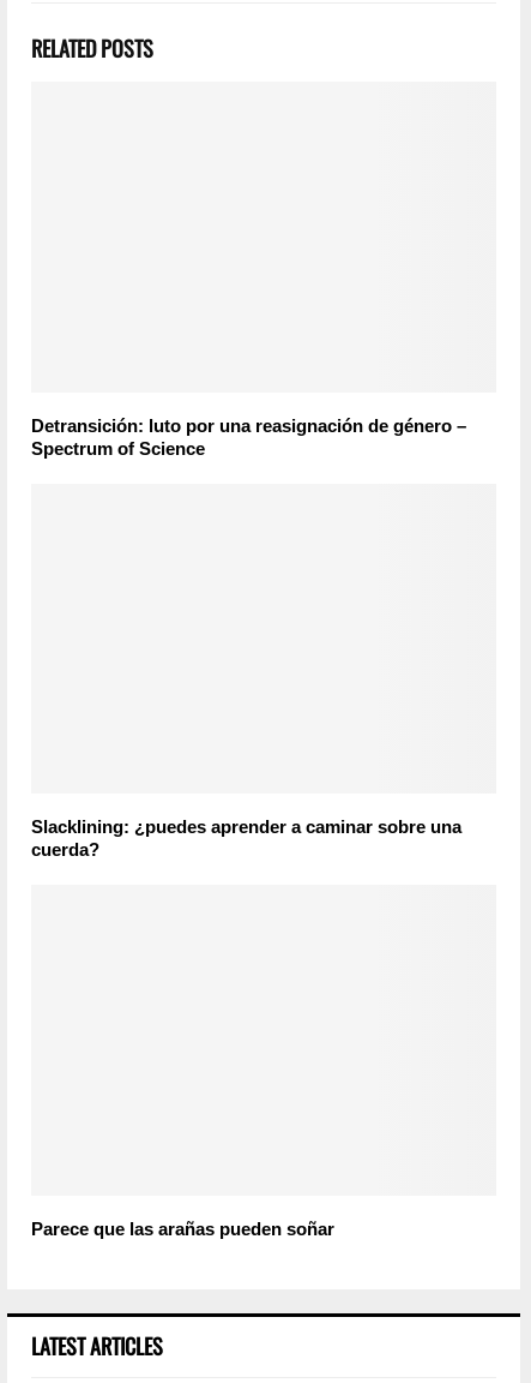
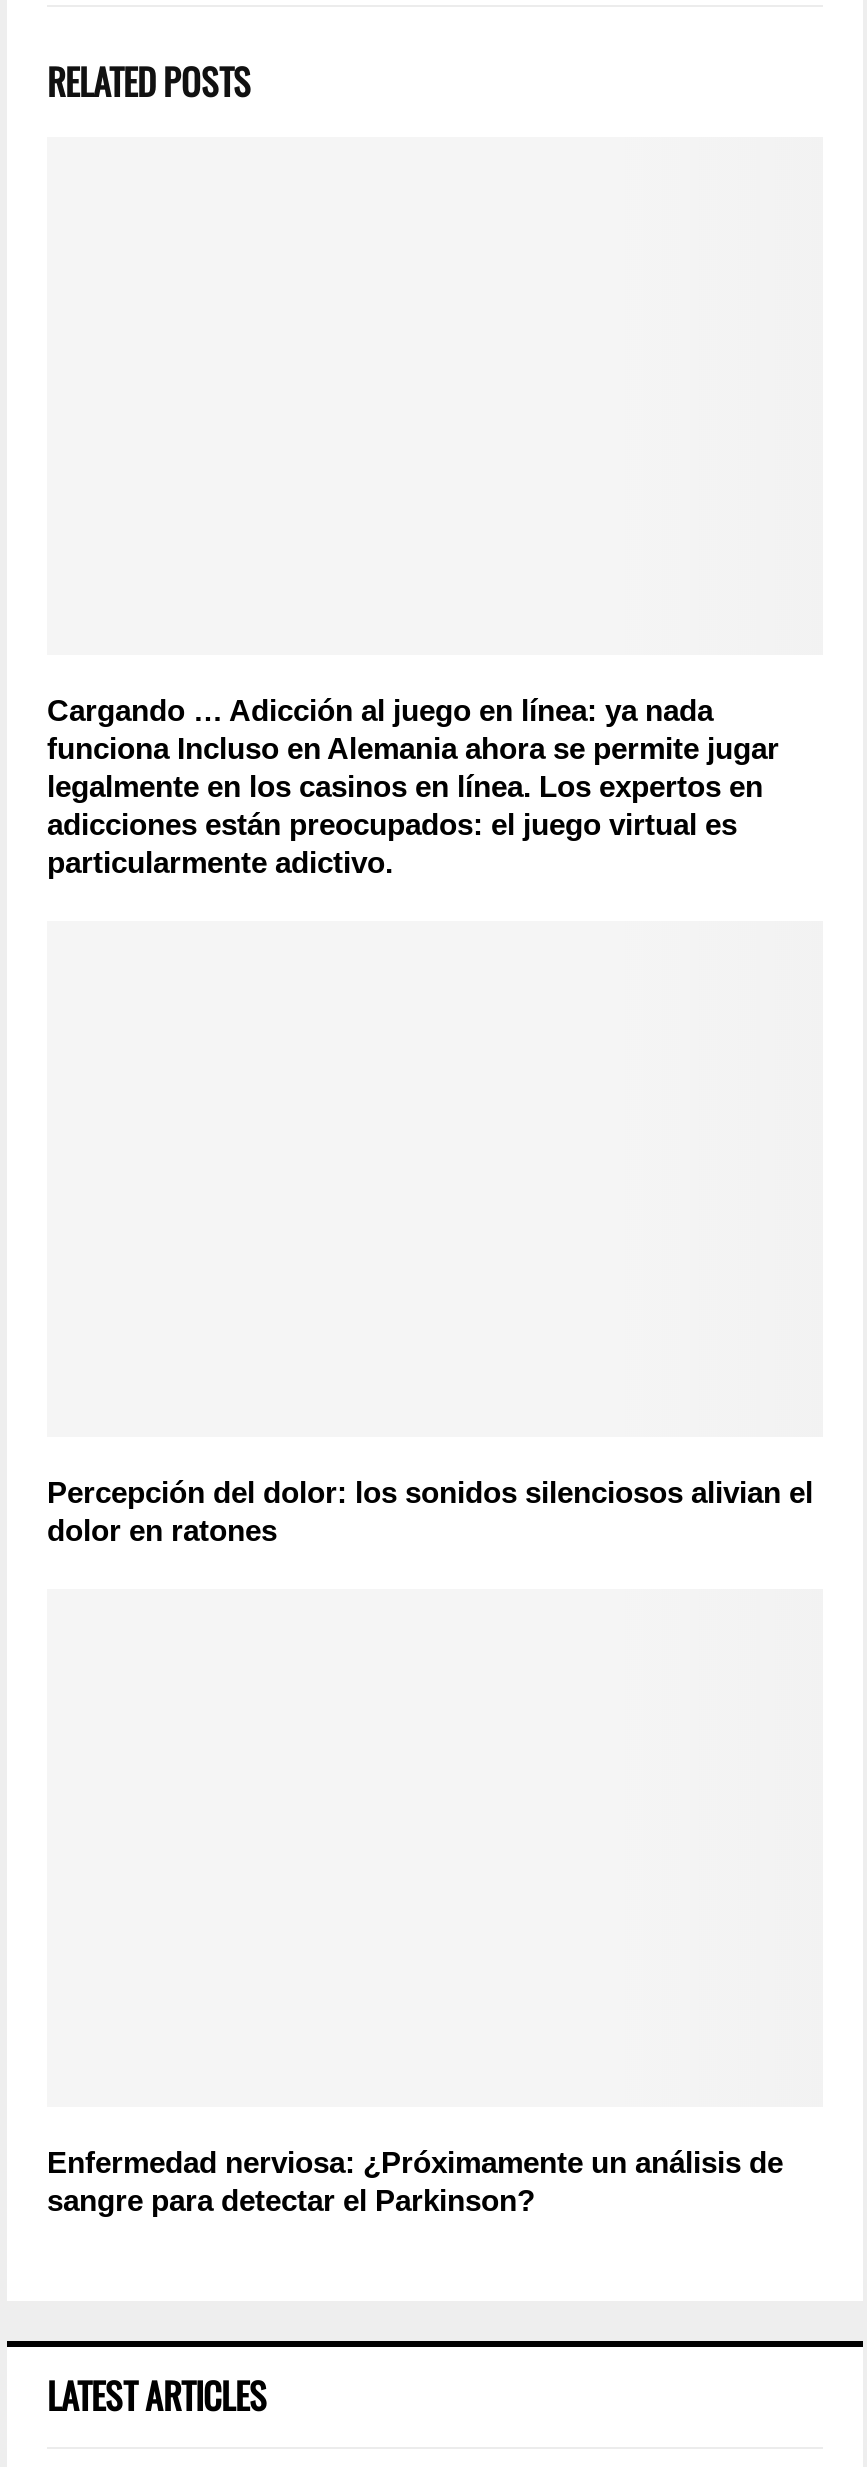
[31,415,466,458] Detransición: luto por una reasignación de género – | Spectrum of Science -> [47,693,779,879] Cargando … Adicción al juego en línea: ya nada | funciona Incluso en Alemania ahora se permite jugar | legalmente en los casinos en línea. Los expertos en | adicciones están preocupados: el juego virtual es | particularmente adictivo.
[31,817,461,860] Slacklining: ¿puedes aprender a caminar sobre una | cuerda? -> [47,1476,813,1548] Percepción del dolor: los sonidos silenciosos alivian el | dolor en ratones
[31,1219,334,1239] Parece que las arañas pueden soñar -> [47,2145,783,2217] Enfermedad nerviosa: ¿Próximamente un análisis de | sangre para detectar el Parkinson?

